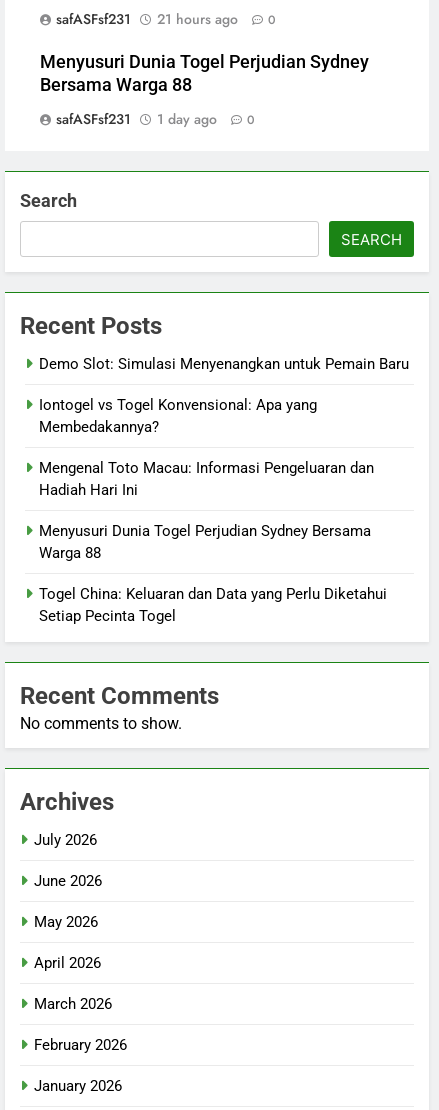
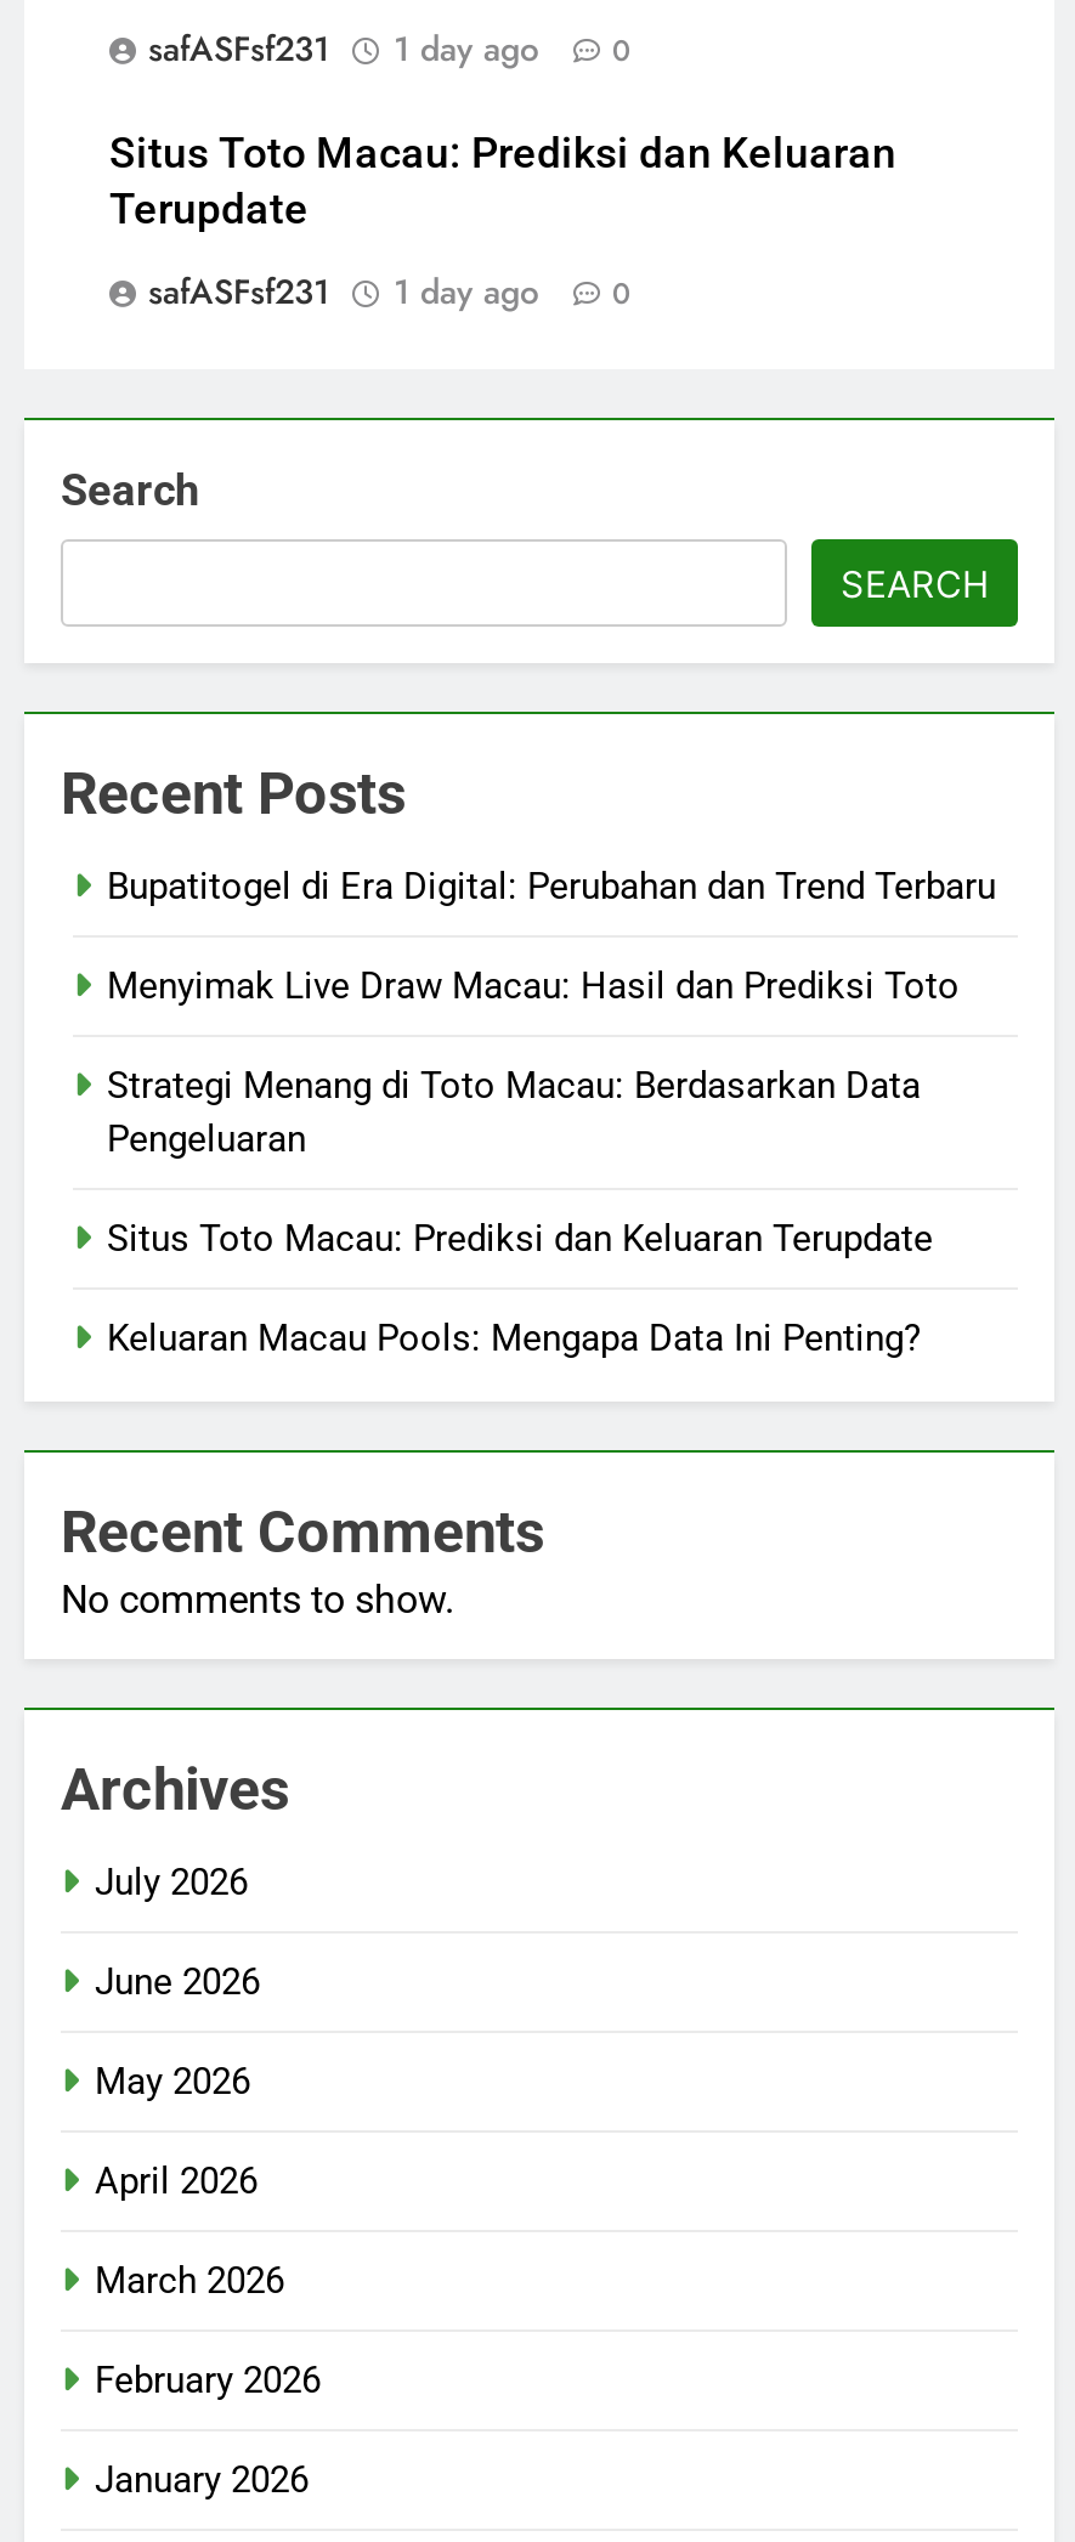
[56,9,276,29] safASFsf231 21 hours ago 0 -> [148,25,632,73] safASFsf231 1 day ago 0
[40,52,369,95] Menyusuri Dunia Togel Perjudian Sydney | Bersama Warga 88 -> [109,129,896,233] Situs Toto Macau: Prediksi dan Keluaran | Terupdate
[39,355,409,373] Demo Slot: Simulasi Menyenangkan untuk Pemain Baru -> [107,865,996,909] Bupatitogel di Era Digital: Perubahan dan Trend Terbaru
[39,396,317,436] Iontogel vs Togel Konvensional: Apa yang | Membedakannya? -> [107,965,960,1008] Menyimak Live Draw Macau: Hasil dan Prediksi Toto
[39,459,374,499] Mengenal Toto Macau: Informasi Pengeluaran dan | Hadiah Hari Ini -> [107,1064,921,1161] Strategi Menang di Toto Macau: Berdasarkan Data | Pengeluaran
[39,522,371,562] Menyusuri Dunia Togel Perjudian Sydney Bersama | Warga 88 -> [107,1217,933,1261] Situs Toto Macau: Prediksi dan Keluaran Terupdate
[39,585,387,625] Togel China: Keluaran dan Data yang Perlu Diketahui | Setiap Pecinta Togel -> [107,1317,921,1361] Keluaran Macau Pools: Mengapa Data Ini Penting?

